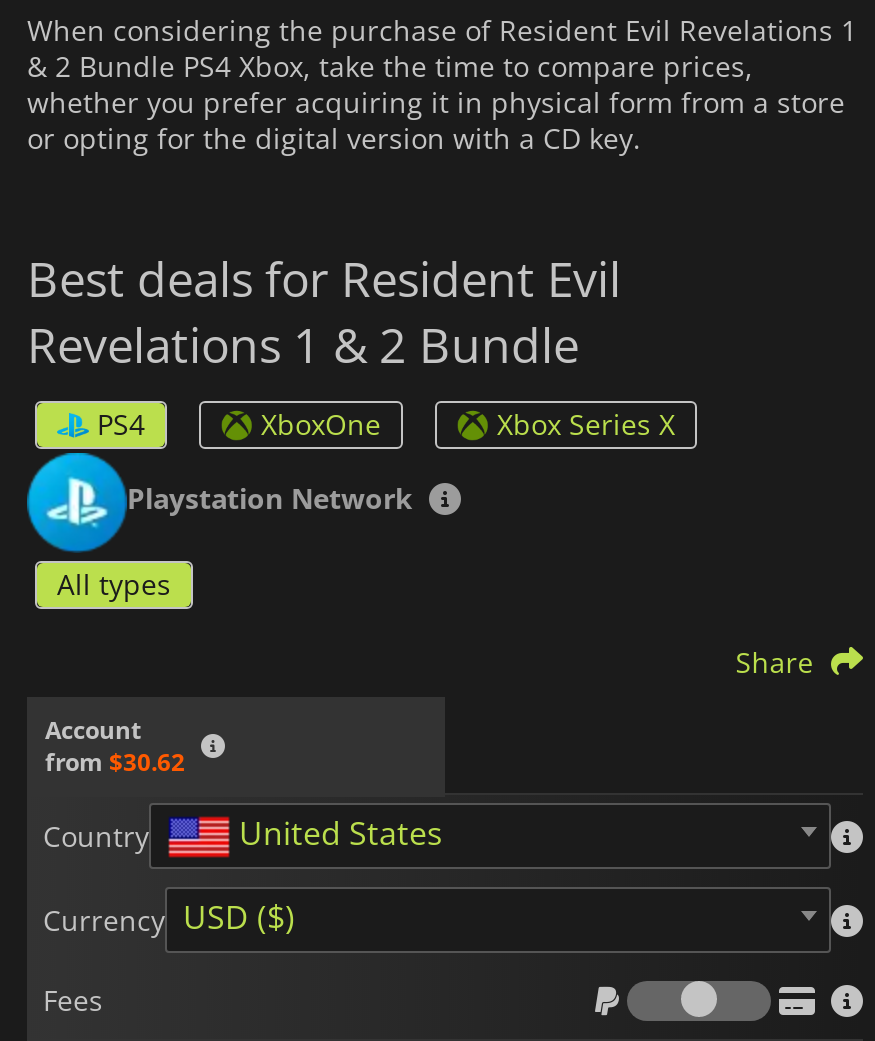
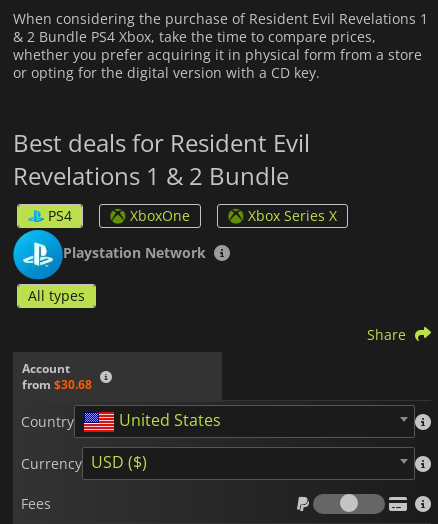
[45,744,185,778] from $30.62 -> [22,376,92,393] from $30.68

